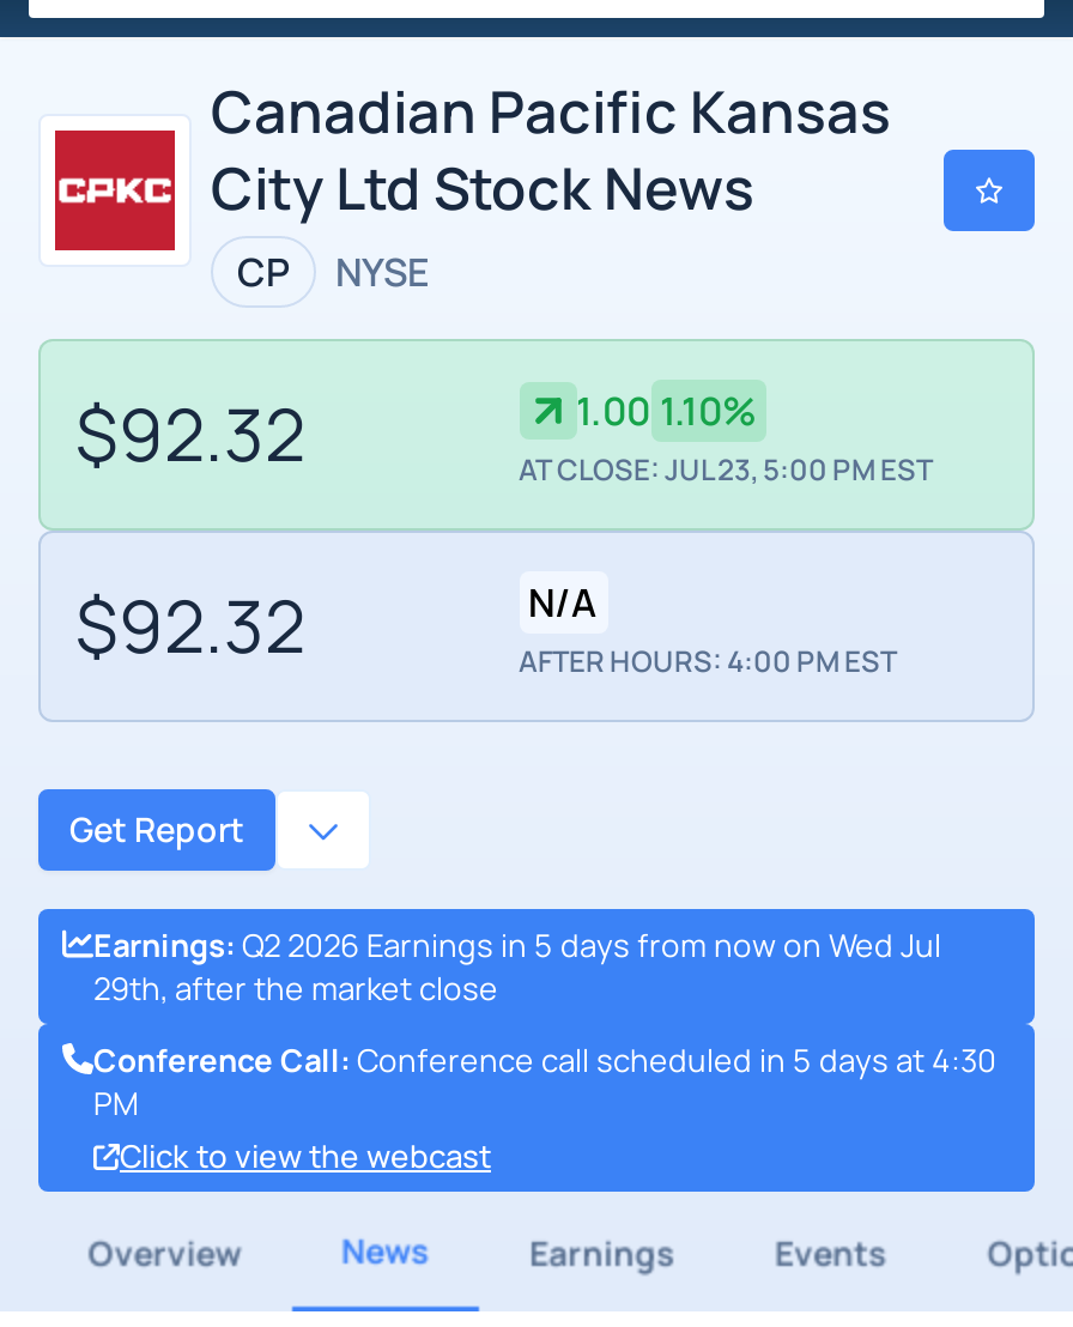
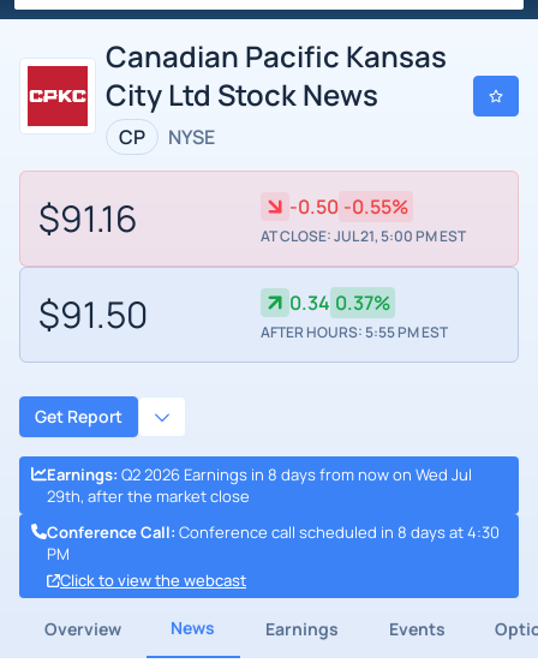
[75,385,933,490] $92.32 | 1.00 1.10% | AT CLOSE: JUL 23, 5:00 PM EST -> [38,194,465,246] $91.16 | -0.50 -0.55% | AT CLOSE: JUL 21, 5:00 PM EST
[75,577,897,682] $92.32 | N/A | AFTER HOURS: 4:00 PM EST -> [38,290,447,343] $91.50 | 0.34 0.37% | AFTER HOURS: 5:55 PM EST
[93,924,941,967] Earnings: Q2 2026 Earnings in 5 days from now on Wed Jul -> [47,464,472,485] Earnings: Q2 2026 Earnings in 8 days from now on Wed Jul
[93,1039,996,1082] Conference Call: Conference call scheduled in 5 days at 4:30 -> [47,522,500,543] Conference Call: Conference call scheduled in 8 days at 4:30

